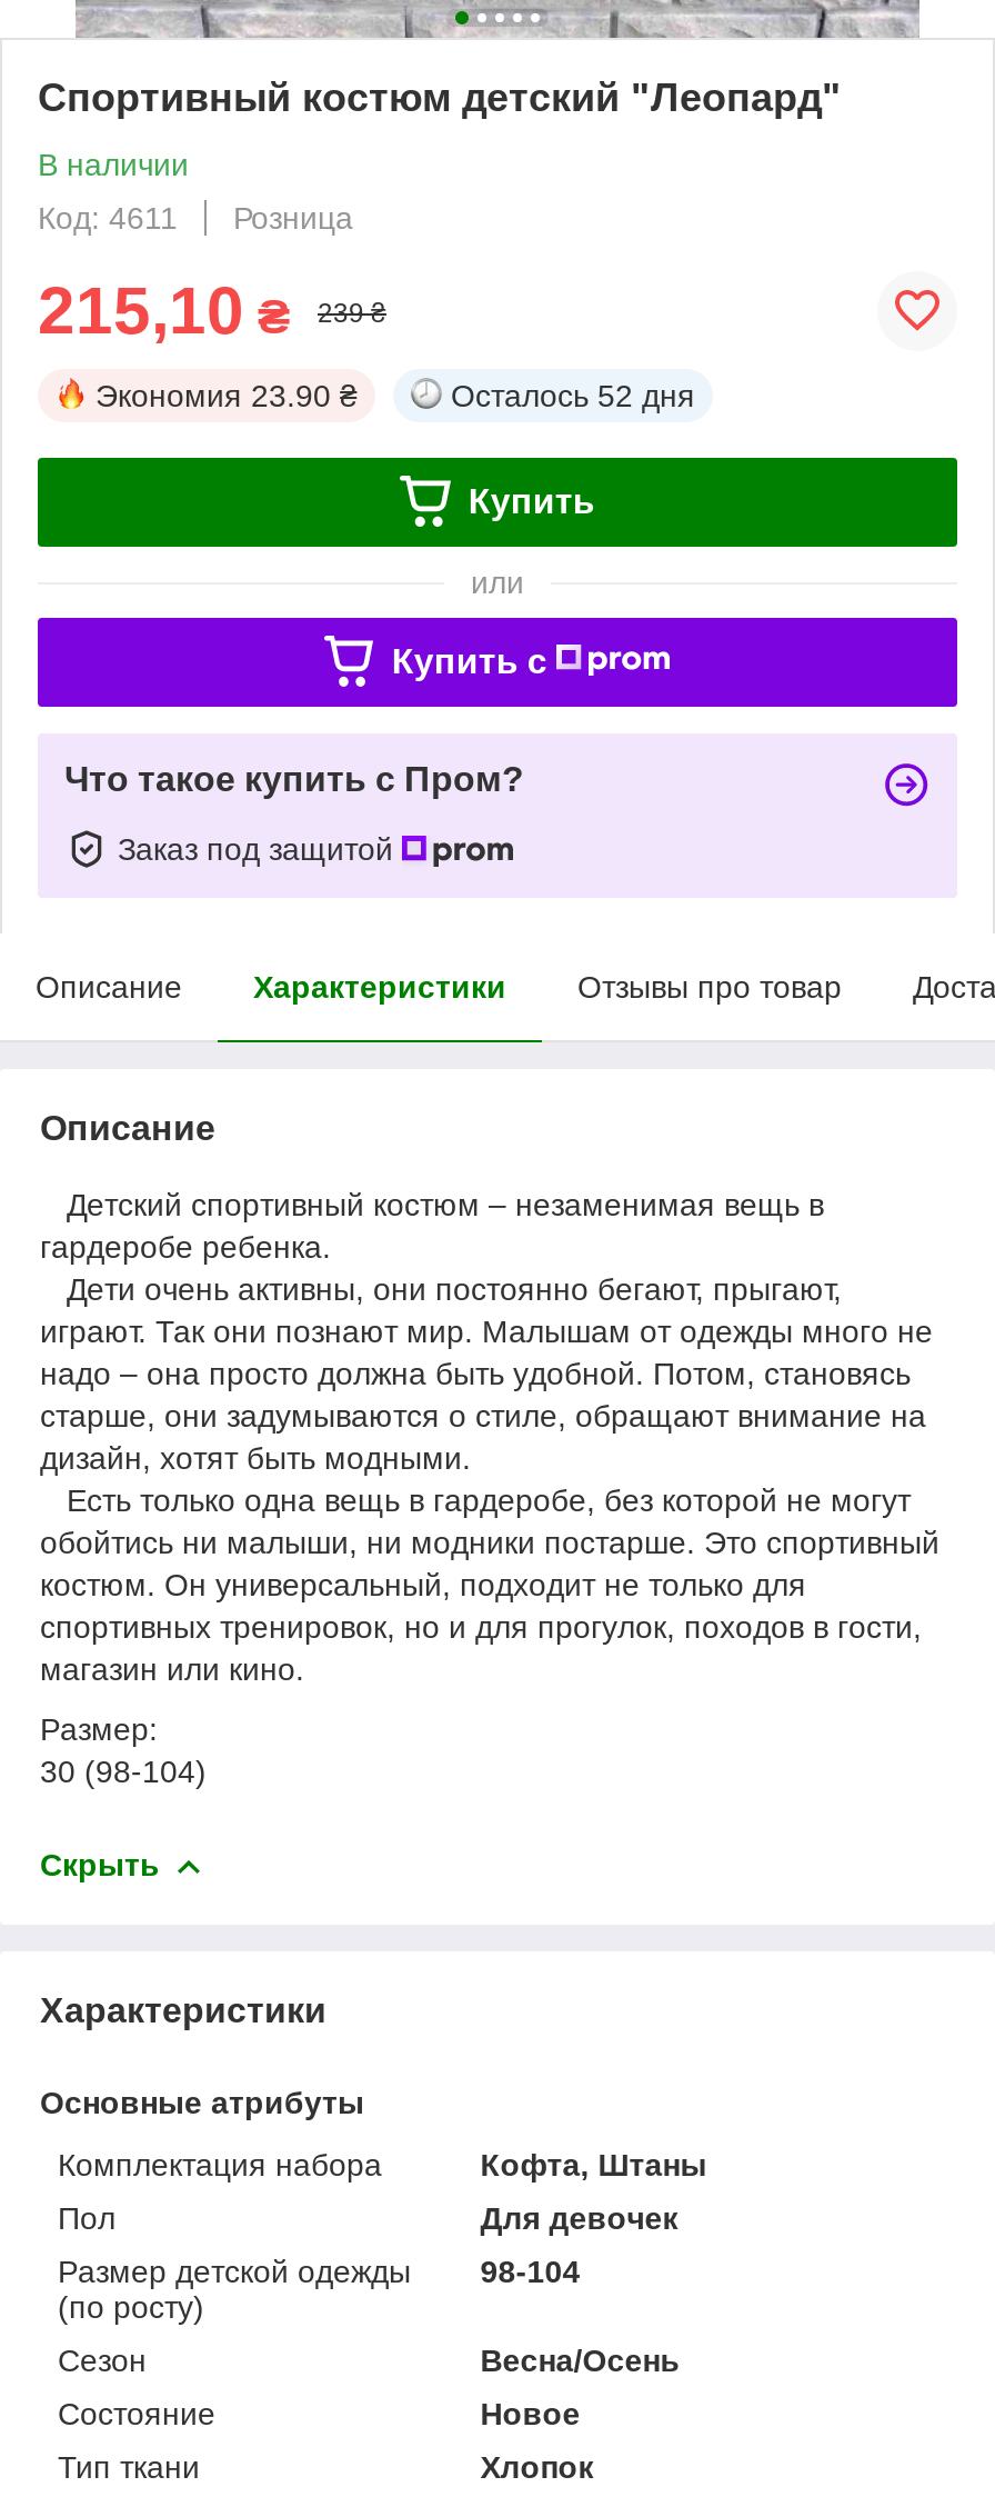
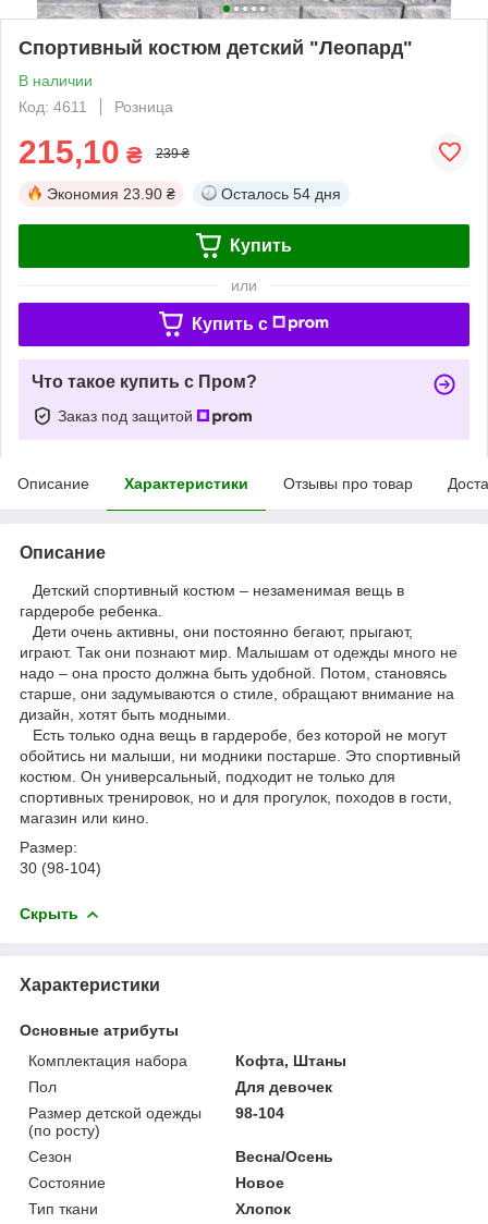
[451,377,695,413] Осталось 52 дня -> [221,185,341,202] Осталось 54 дня

